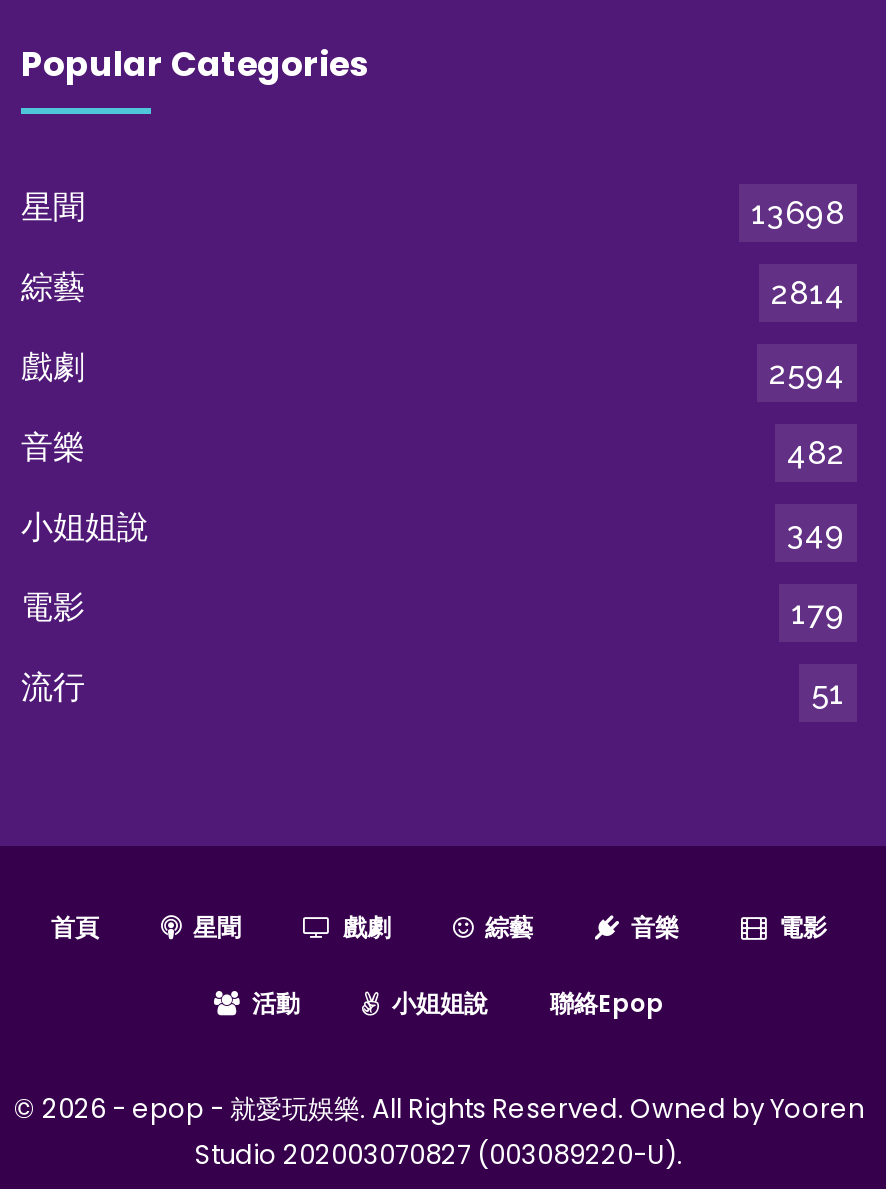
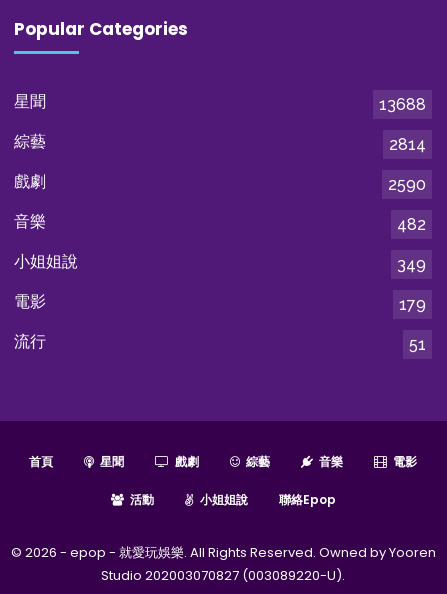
[751,195,845,233] 13698 -> [379,95,426,114] 13688
[769,355,845,393] 2594 -> [388,175,426,194] 2590

